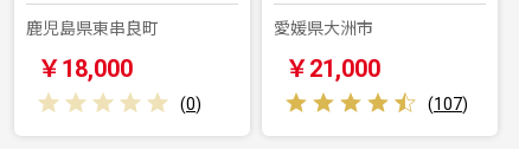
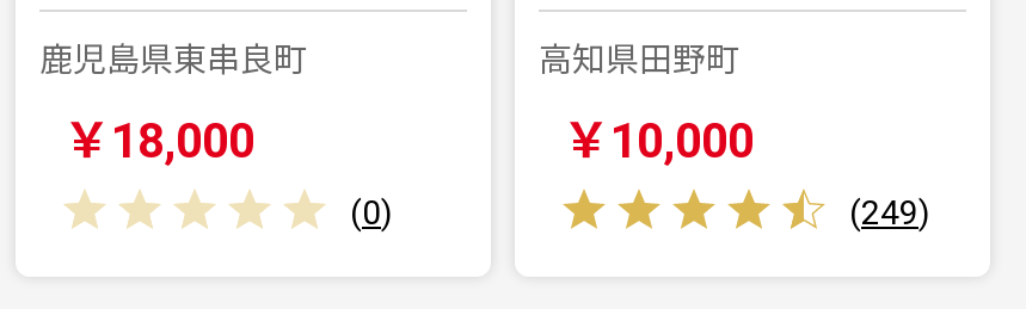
[274,19,373,38] 愛媛県大洲市 -> [539,40,739,78] 高知県田野町
[286,55,468,114] ￥21,000 | (107) -> [563,112,930,231] ￥10,000 | (249)

